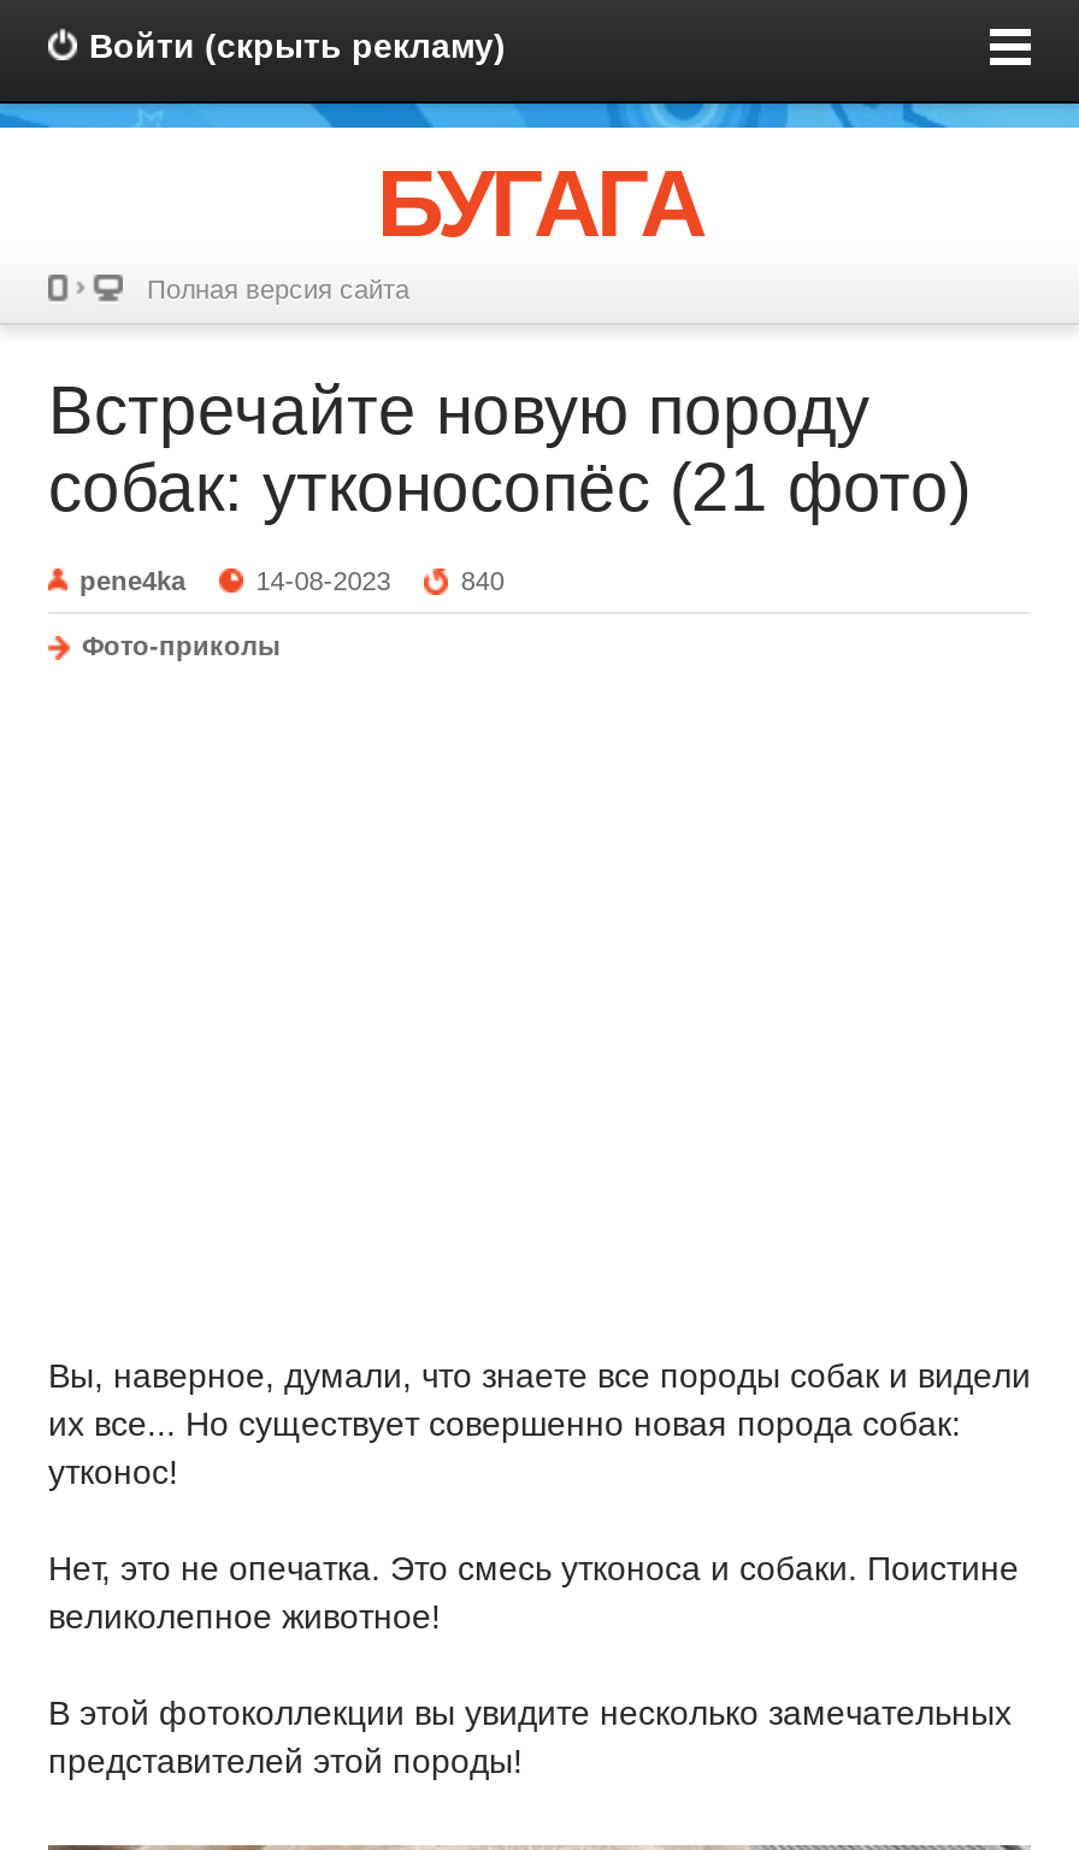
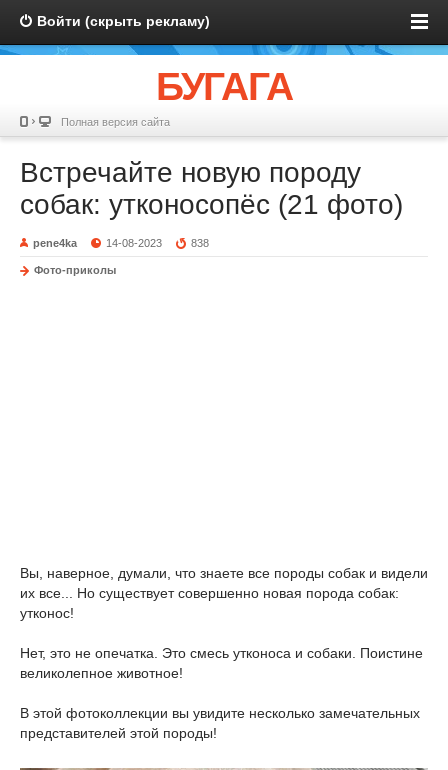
[461,566,504,595] 840 -> [191,237,209,249] 838

